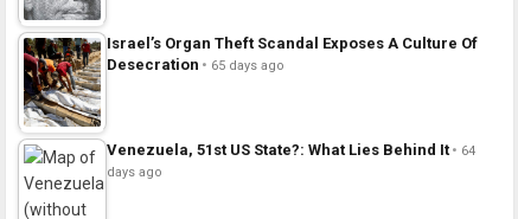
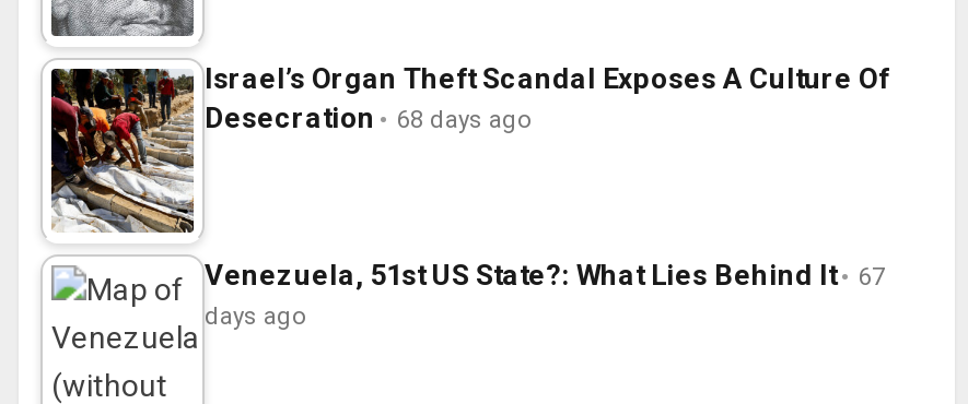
[107,55,284,73] Desecration 65 days ago -> [205,102,533,135] Desecration 68 days ago
[107,141,475,158] Venezuela, 51st US State?: What Lies Behind It 64 -> [205,259,885,292] Venezuela, 51st US State?: What Lies Behind It 67

